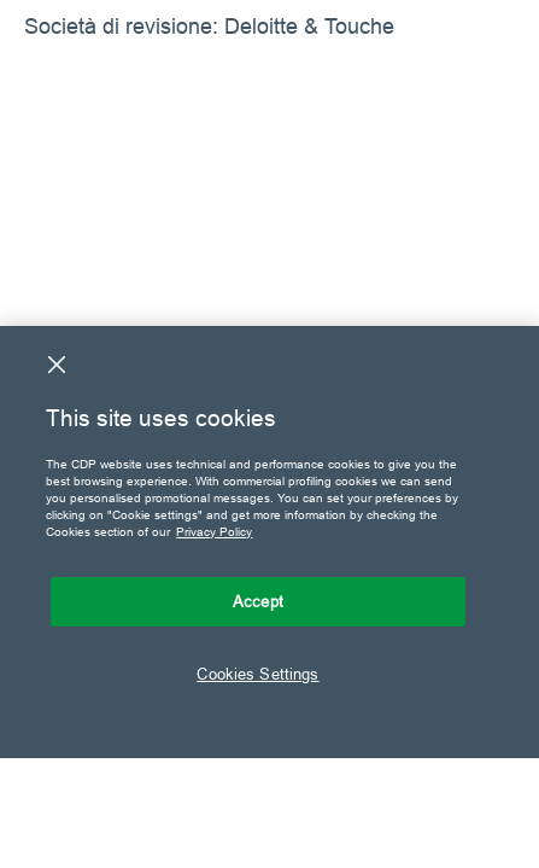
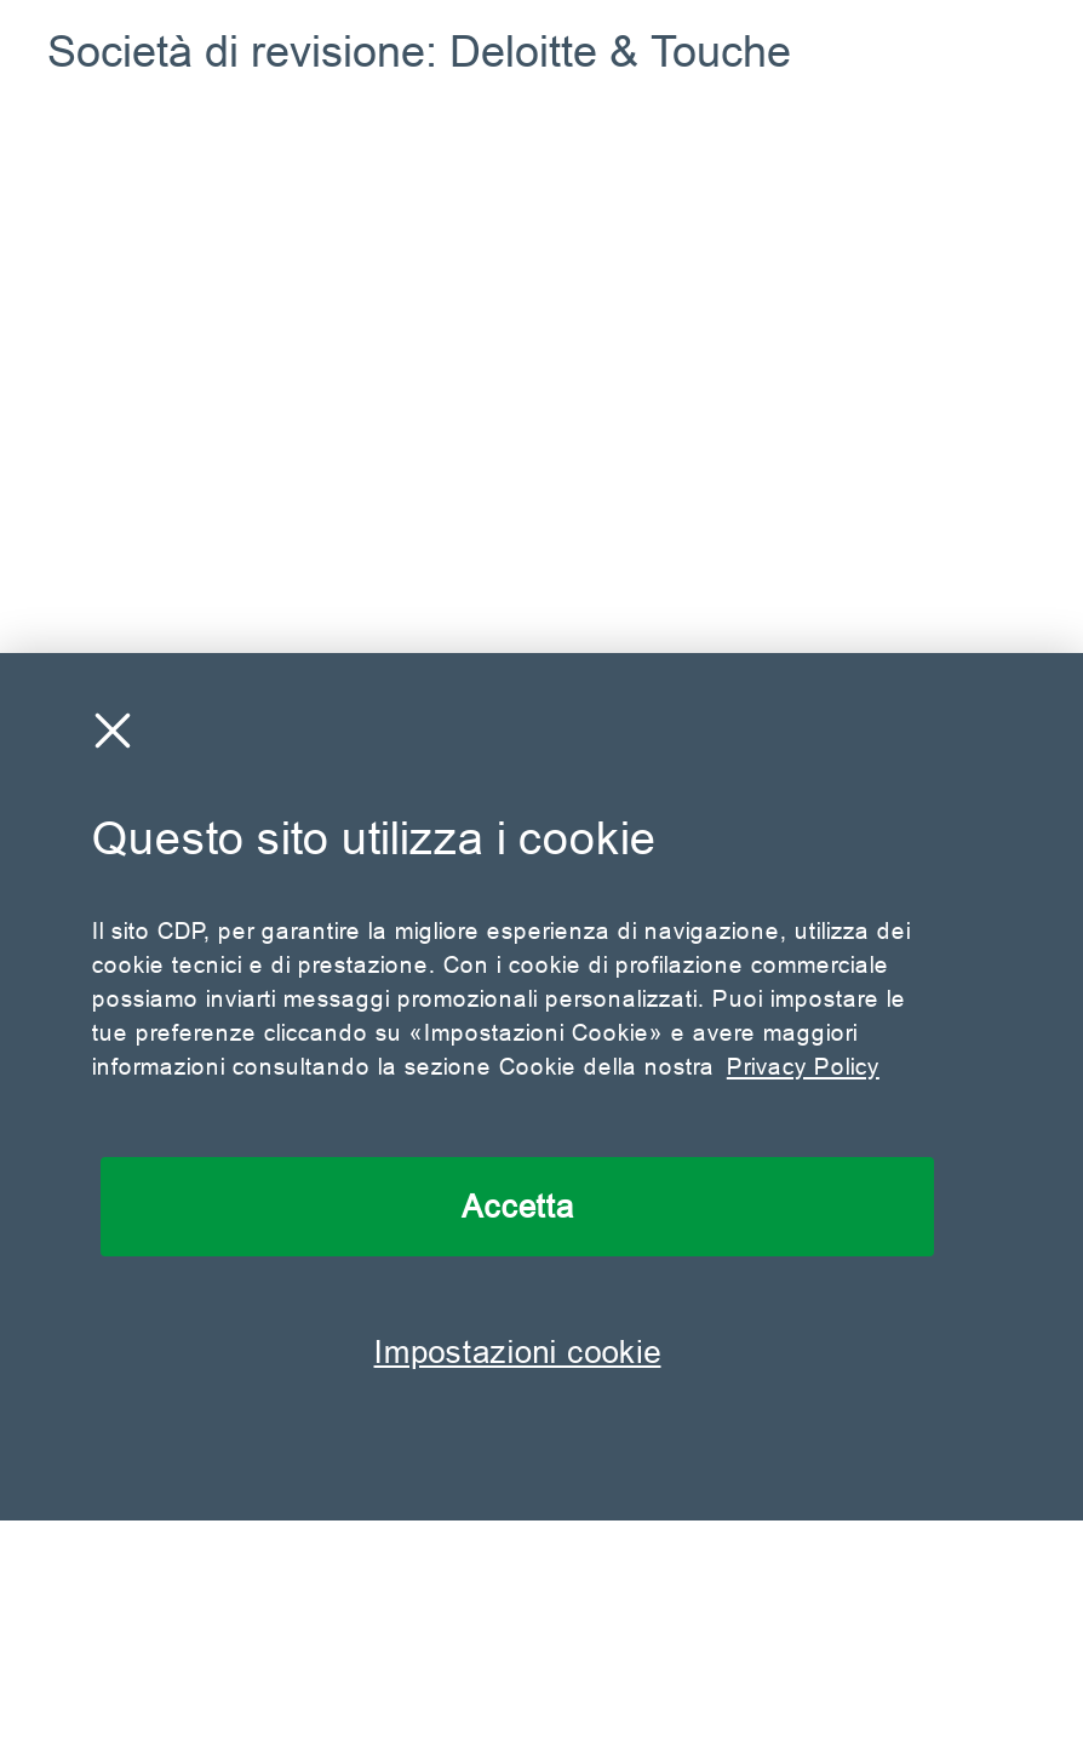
[46,405,277,431] This site uses cookies -> [92,811,656,865] Questo sito utilizza i cookie
[46,456,459,540] The CDP website uses technical and performance cookies to give you the | best browsing experience. With commercial profiling cookies we can send | you personalised promotional messages. You can set your preferences by | clicking on "Cookie settings" and get more information by checking the | Cookies section of our Privacy Policy -> [92,915,911,1082] Il sito CDP, per garantire la migliore esperienza di navigazione, utilizza dei | cookie tecnici e di prestazione. Con i cookie di profilazione commerciale | possiamo inviarti messaggi promozionali personalizzati. Puoi impostare le | tue preferenze cliccando su «Impostazioni Cookie» e avere maggiori | informazioni consultando la sezione Cookie della nostra Privacy Policy
[233,592,283,611] Accept -> [462,1186,573,1225] Accetta
[197,664,319,683] Cookies Settings -> [374,1331,661,1370] Impostazioni cookie

